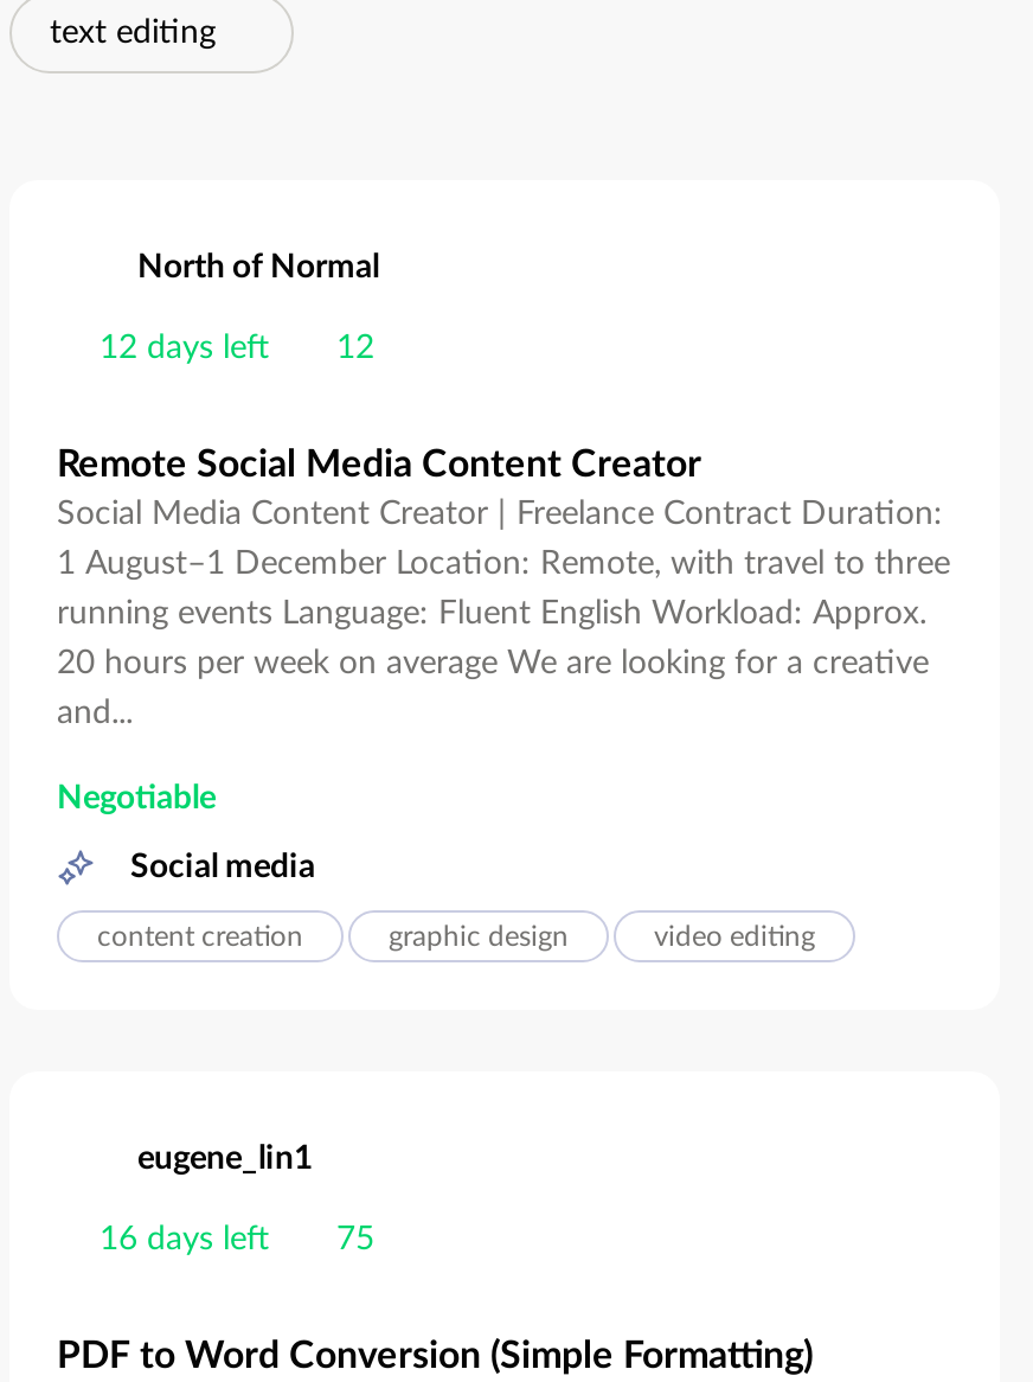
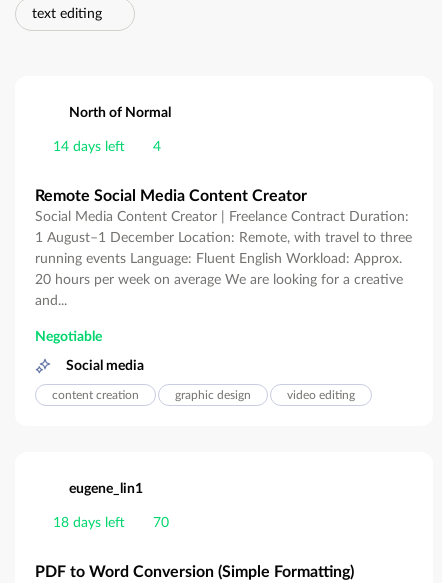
[100,332,270,365] 12 days left -> [53,140,125,154] 14 days left
[336,332,374,365] 12 -> [153,140,161,154] 4
[100,1223,270,1256] 16 days left -> [53,516,125,530] 18 days left
[336,1223,374,1256] 75 -> [153,516,169,530] 70

